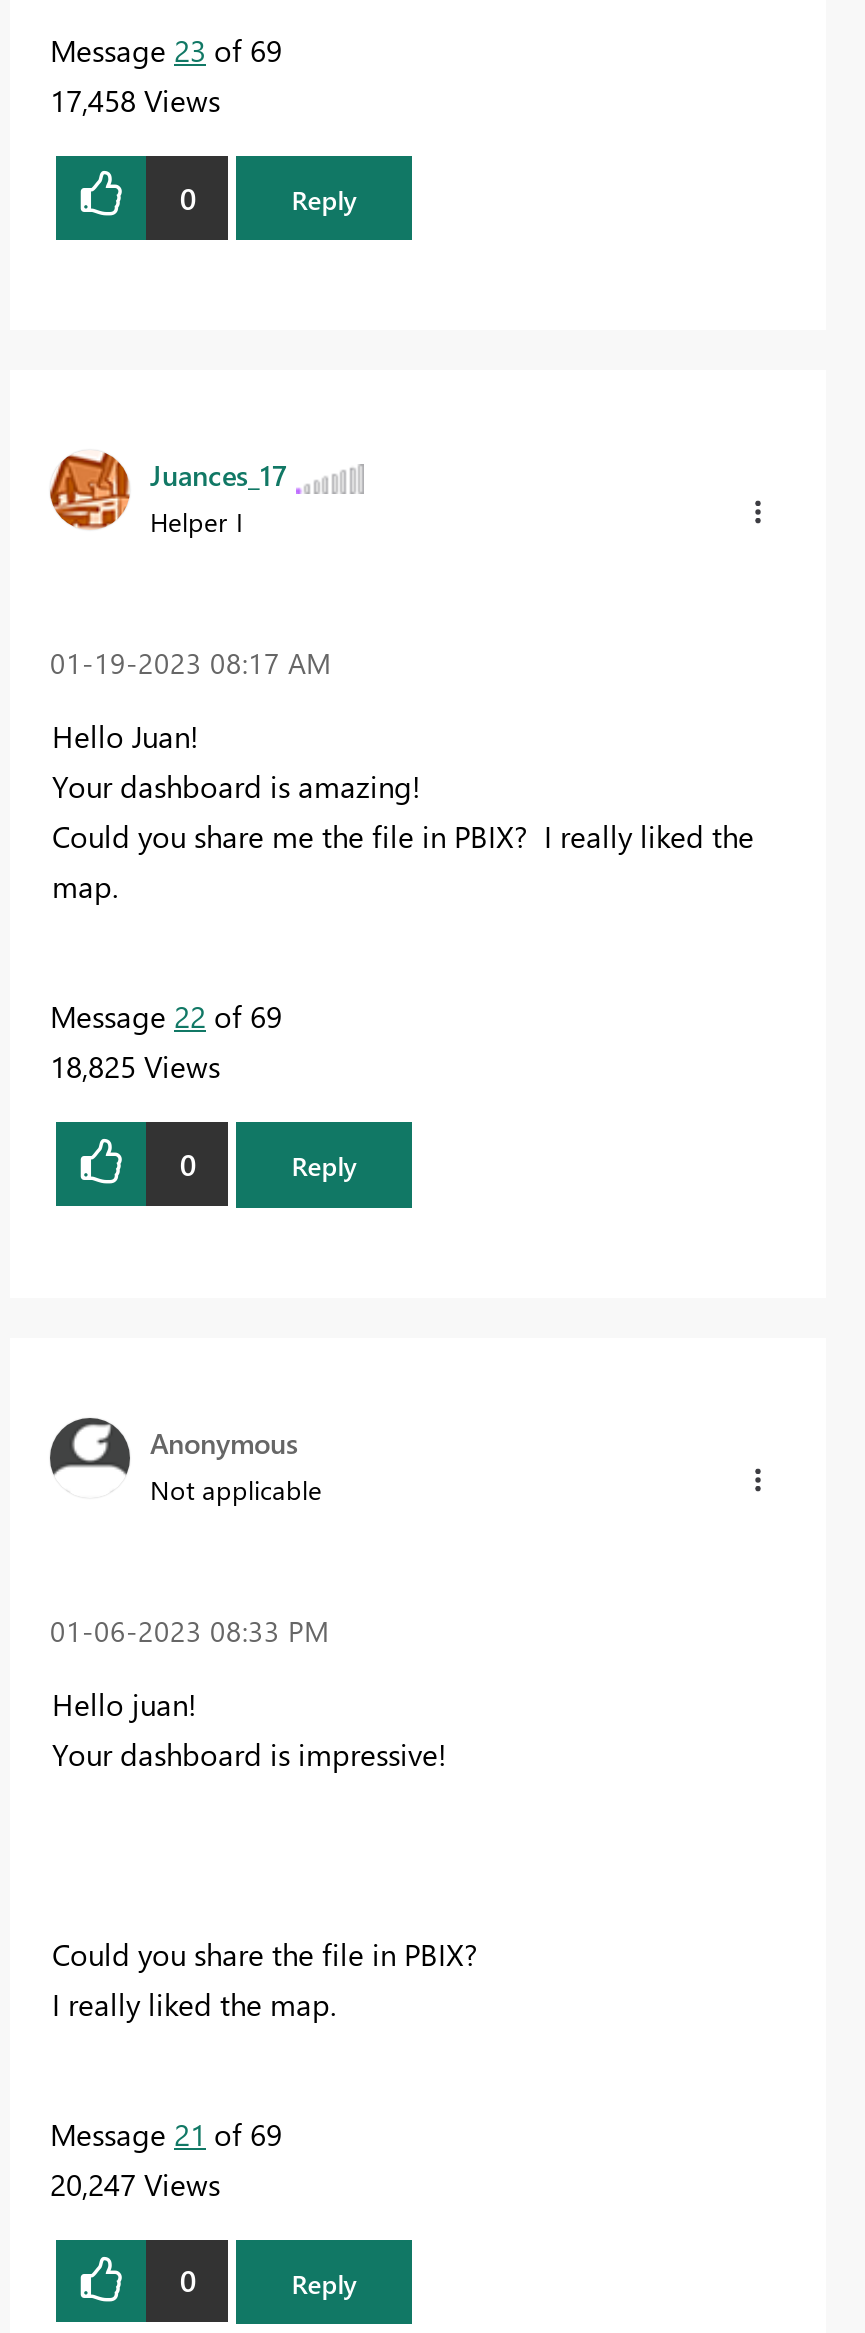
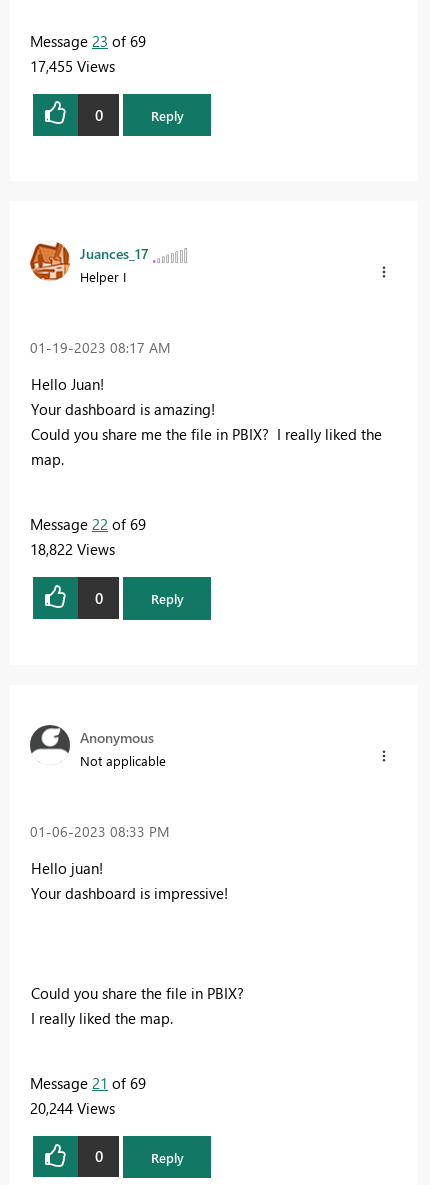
[50,80,220,120] 17,458 Views -> [30,56,115,76] 17,455 Views
[50,1047,220,1087] 18,825 Views -> [30,539,115,559] 18,822 Views
[50,2164,220,2204] 20,247 Views -> [30,1098,115,1118] 20,244 Views

